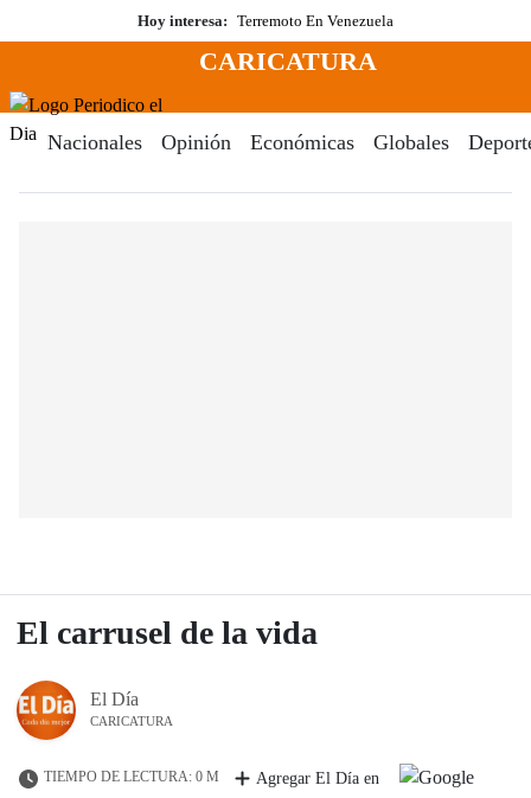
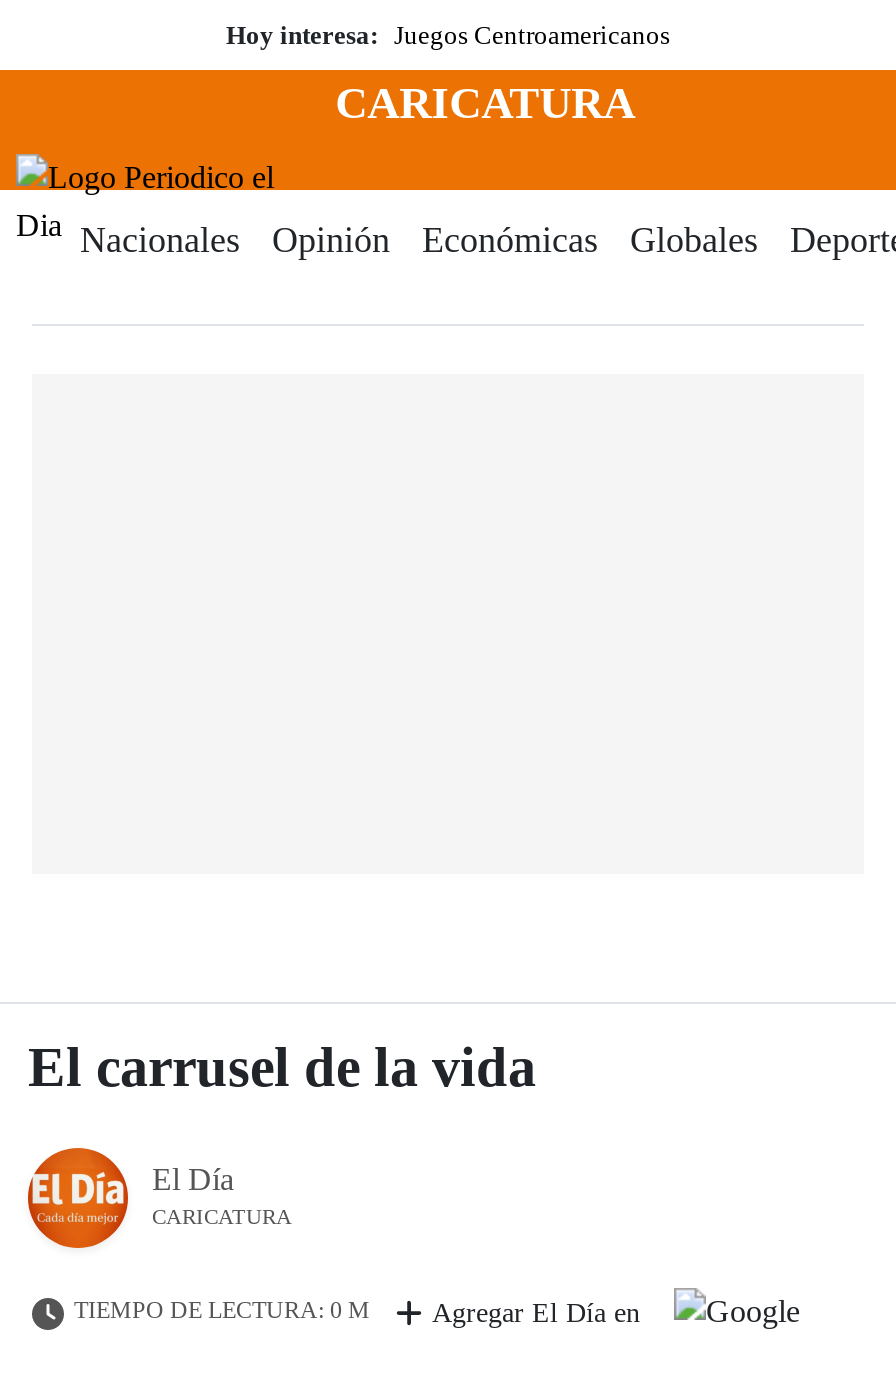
[137,12,394,30] Hoy interesa: Terremoto En Venezuela -> [226,20,670,50] Hoy interesa: Juegos Centroamericanos

